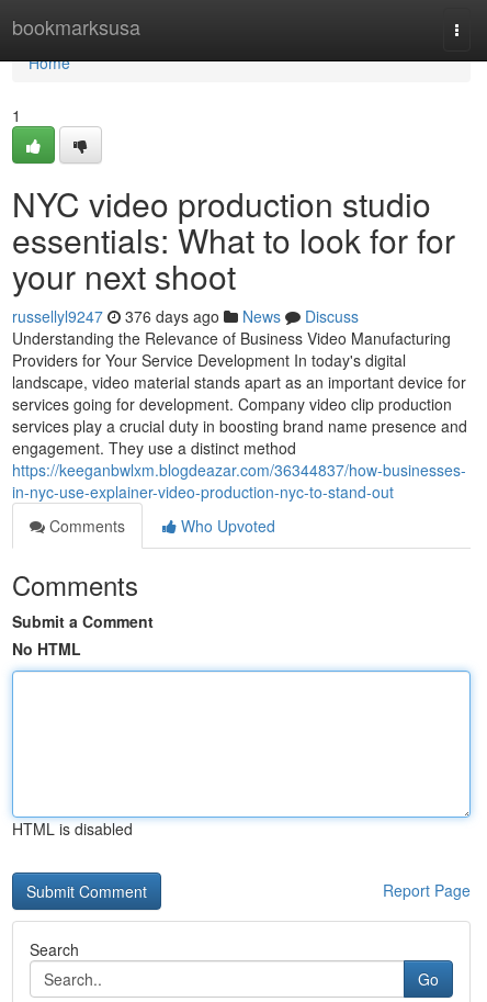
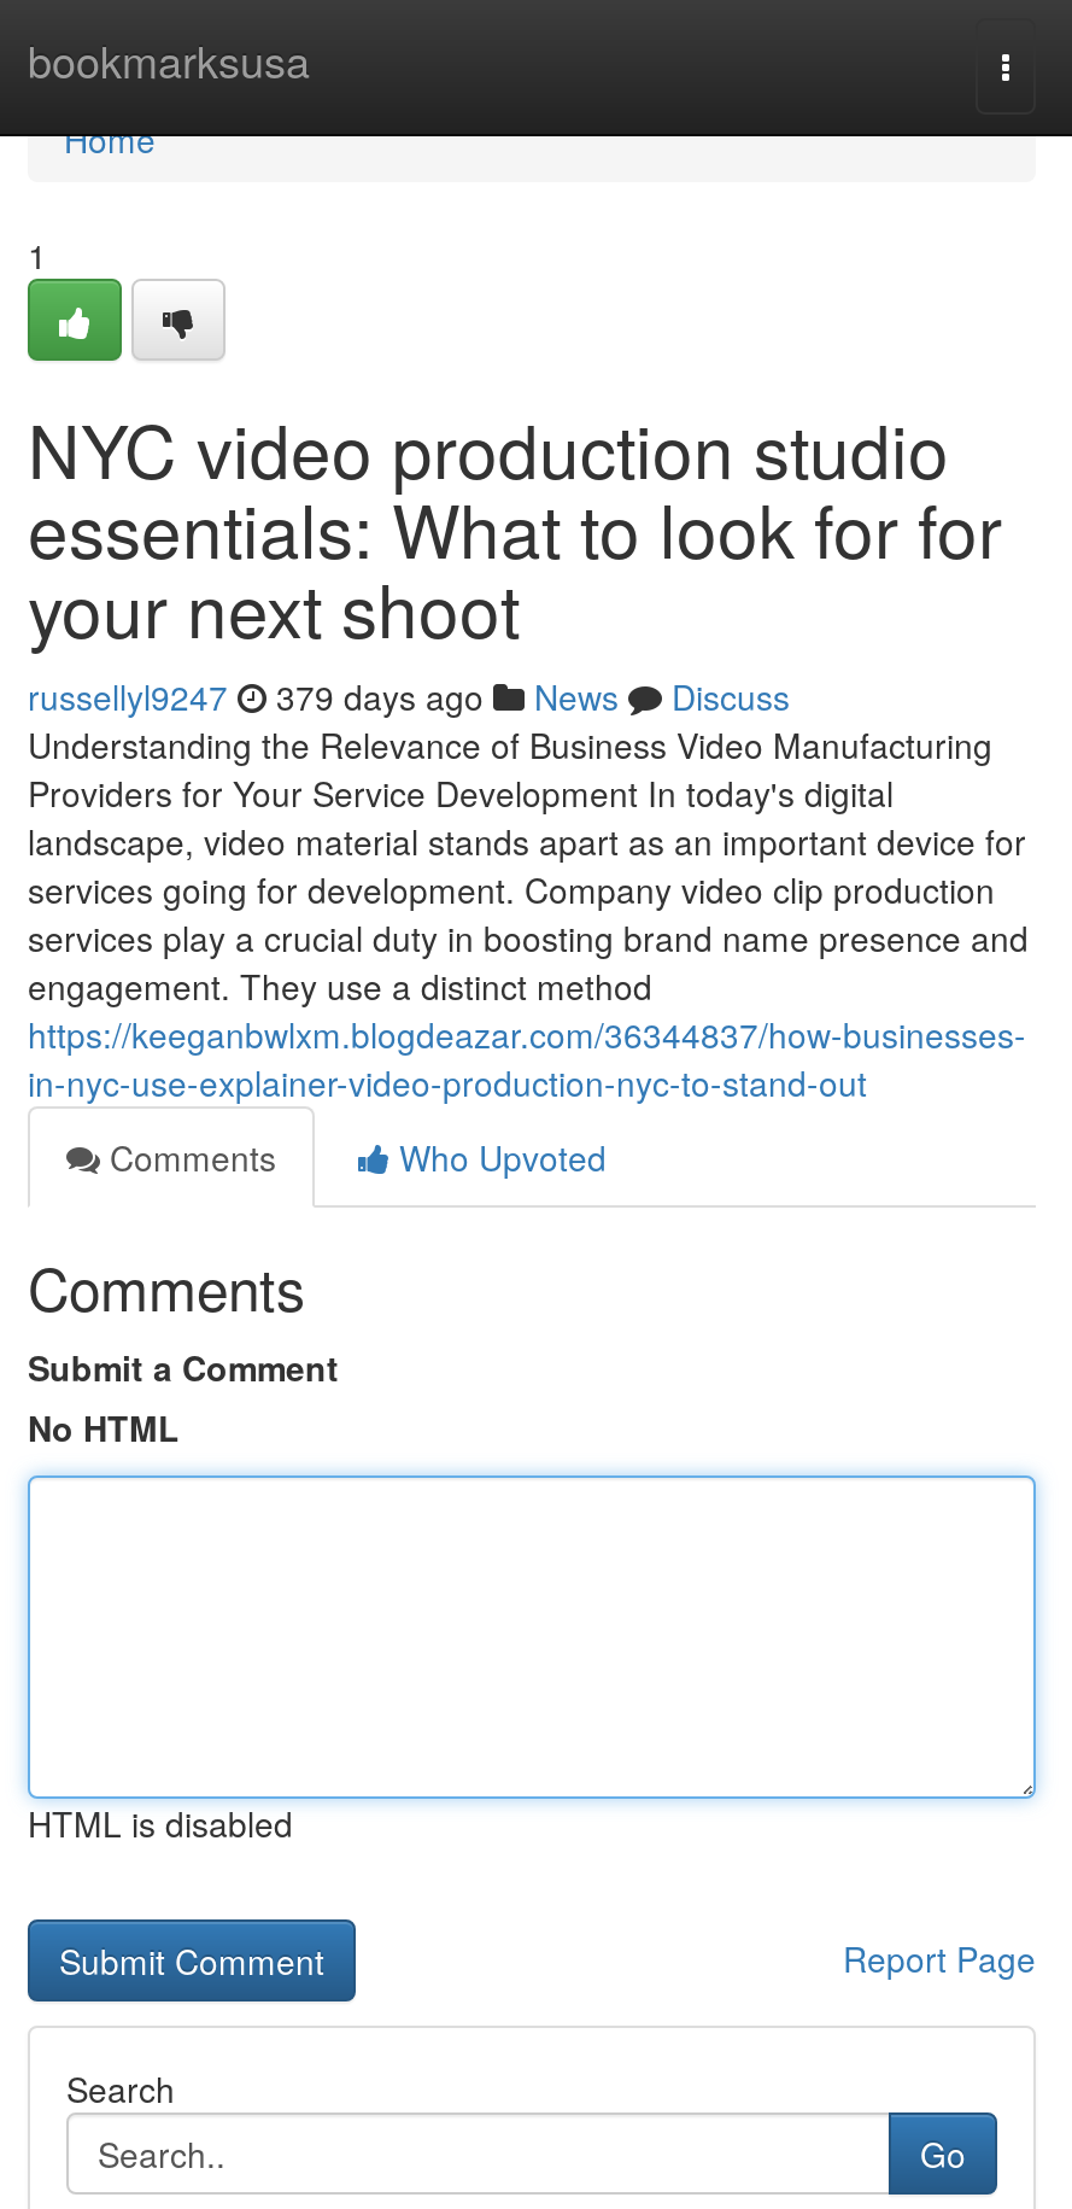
[12,305,359,327] russellyl9247 376 days ago News Discuss -> [28,672,790,720] russellyl9247 379 days ago News Discuss

